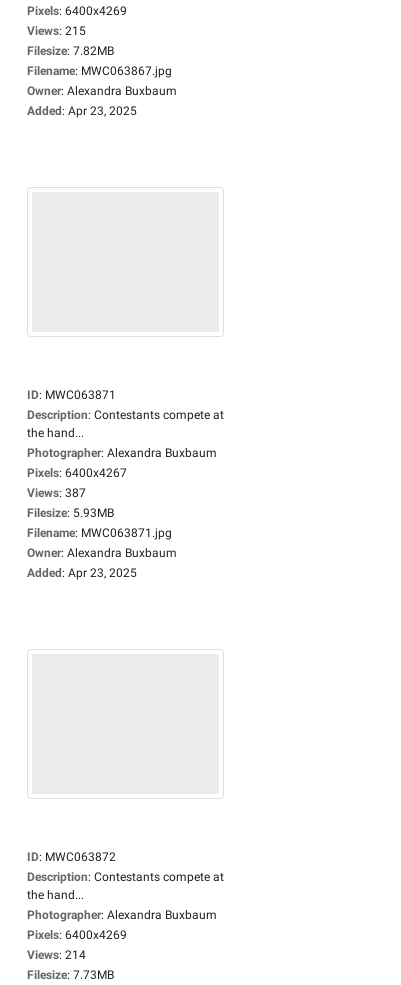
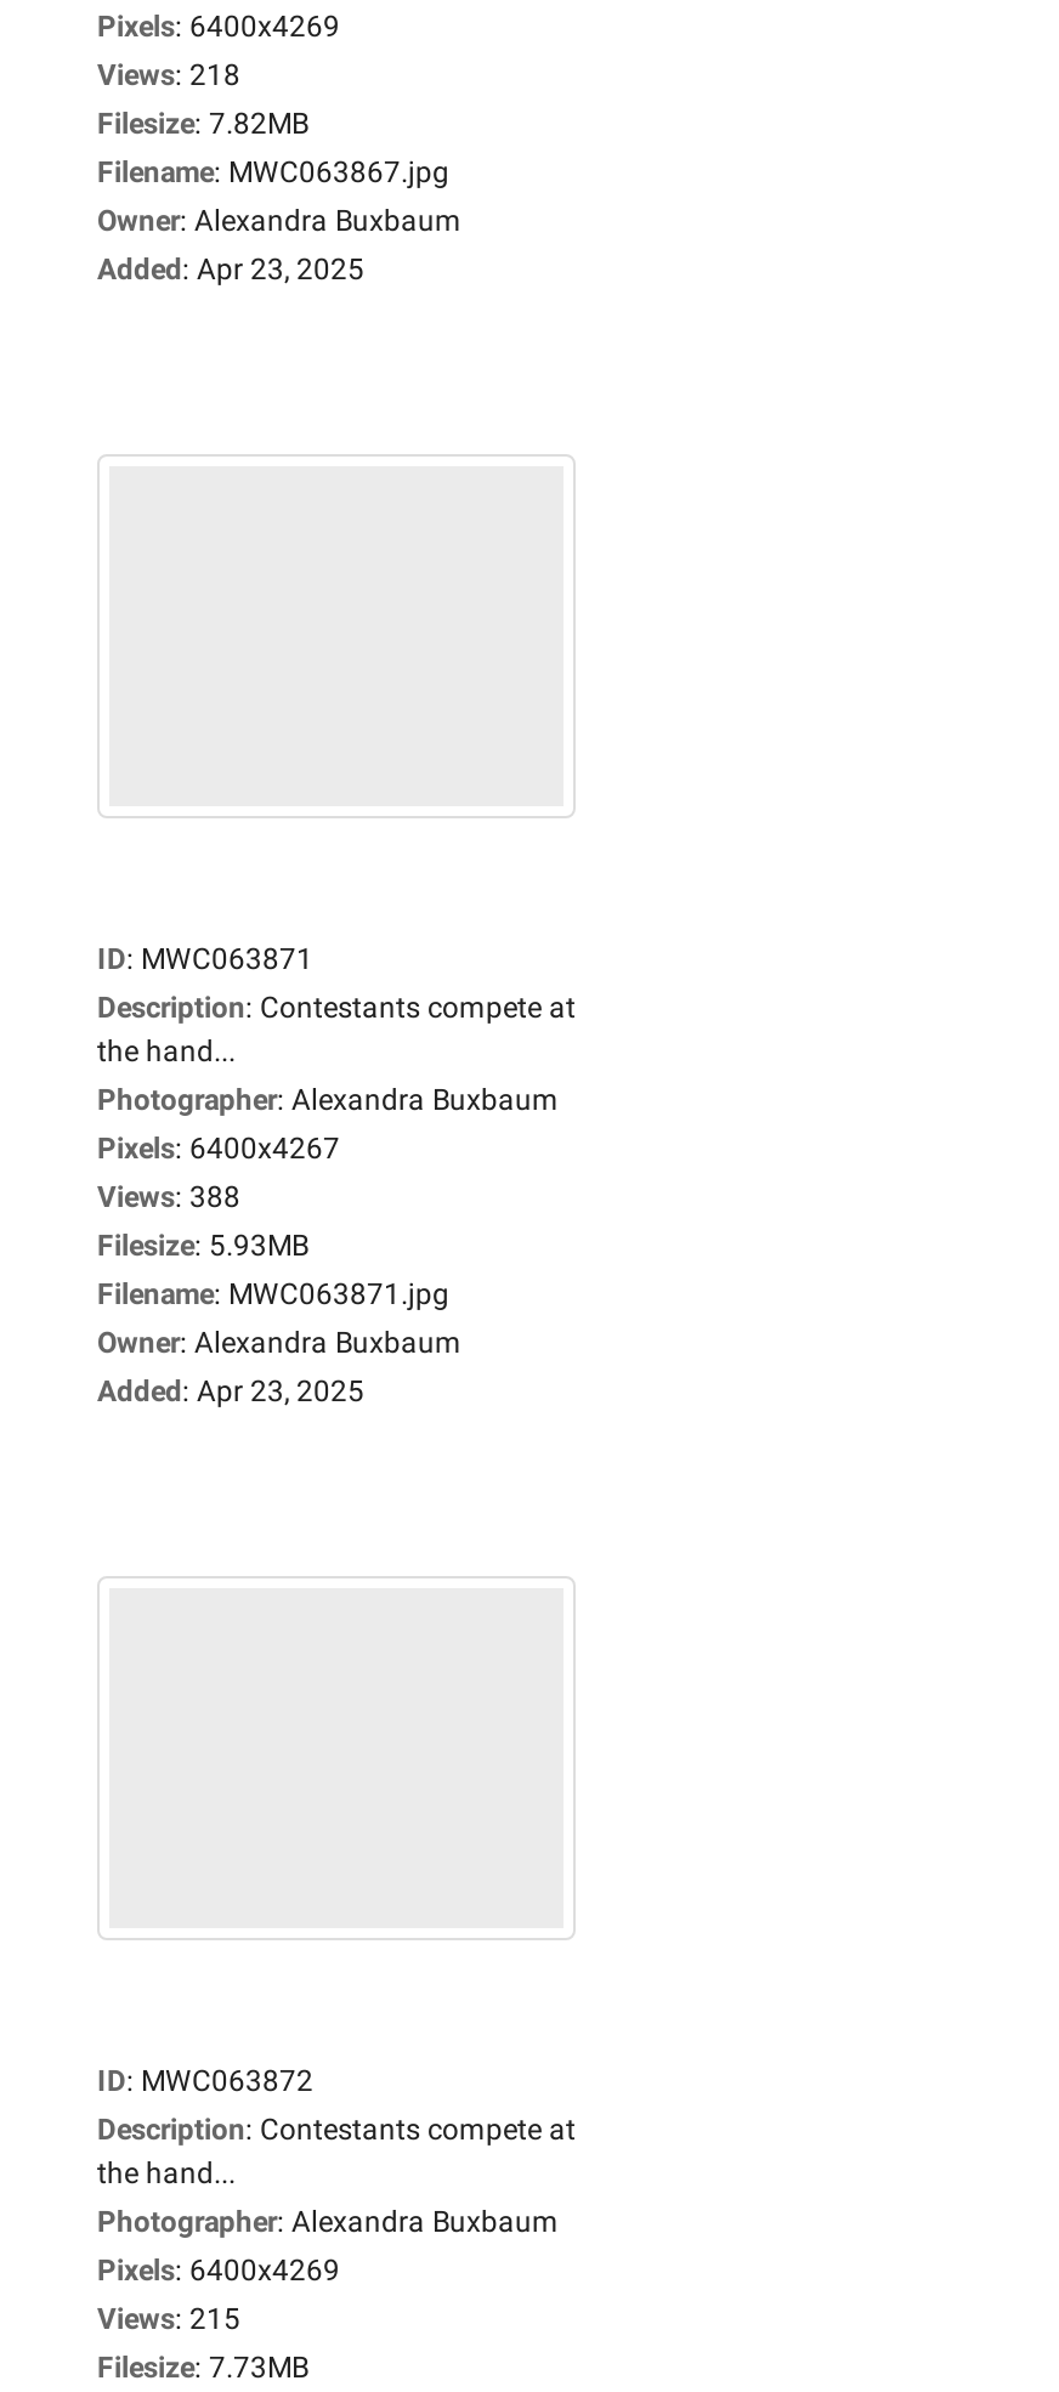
[27,24,86,38] Views: 215 -> [97,57,240,91] Views: 218
[27,486,86,500] Views: 387 -> [97,1179,240,1213] Views: 388
[27,948,86,962] Views: 214 -> [97,2301,240,2335] Views: 215

